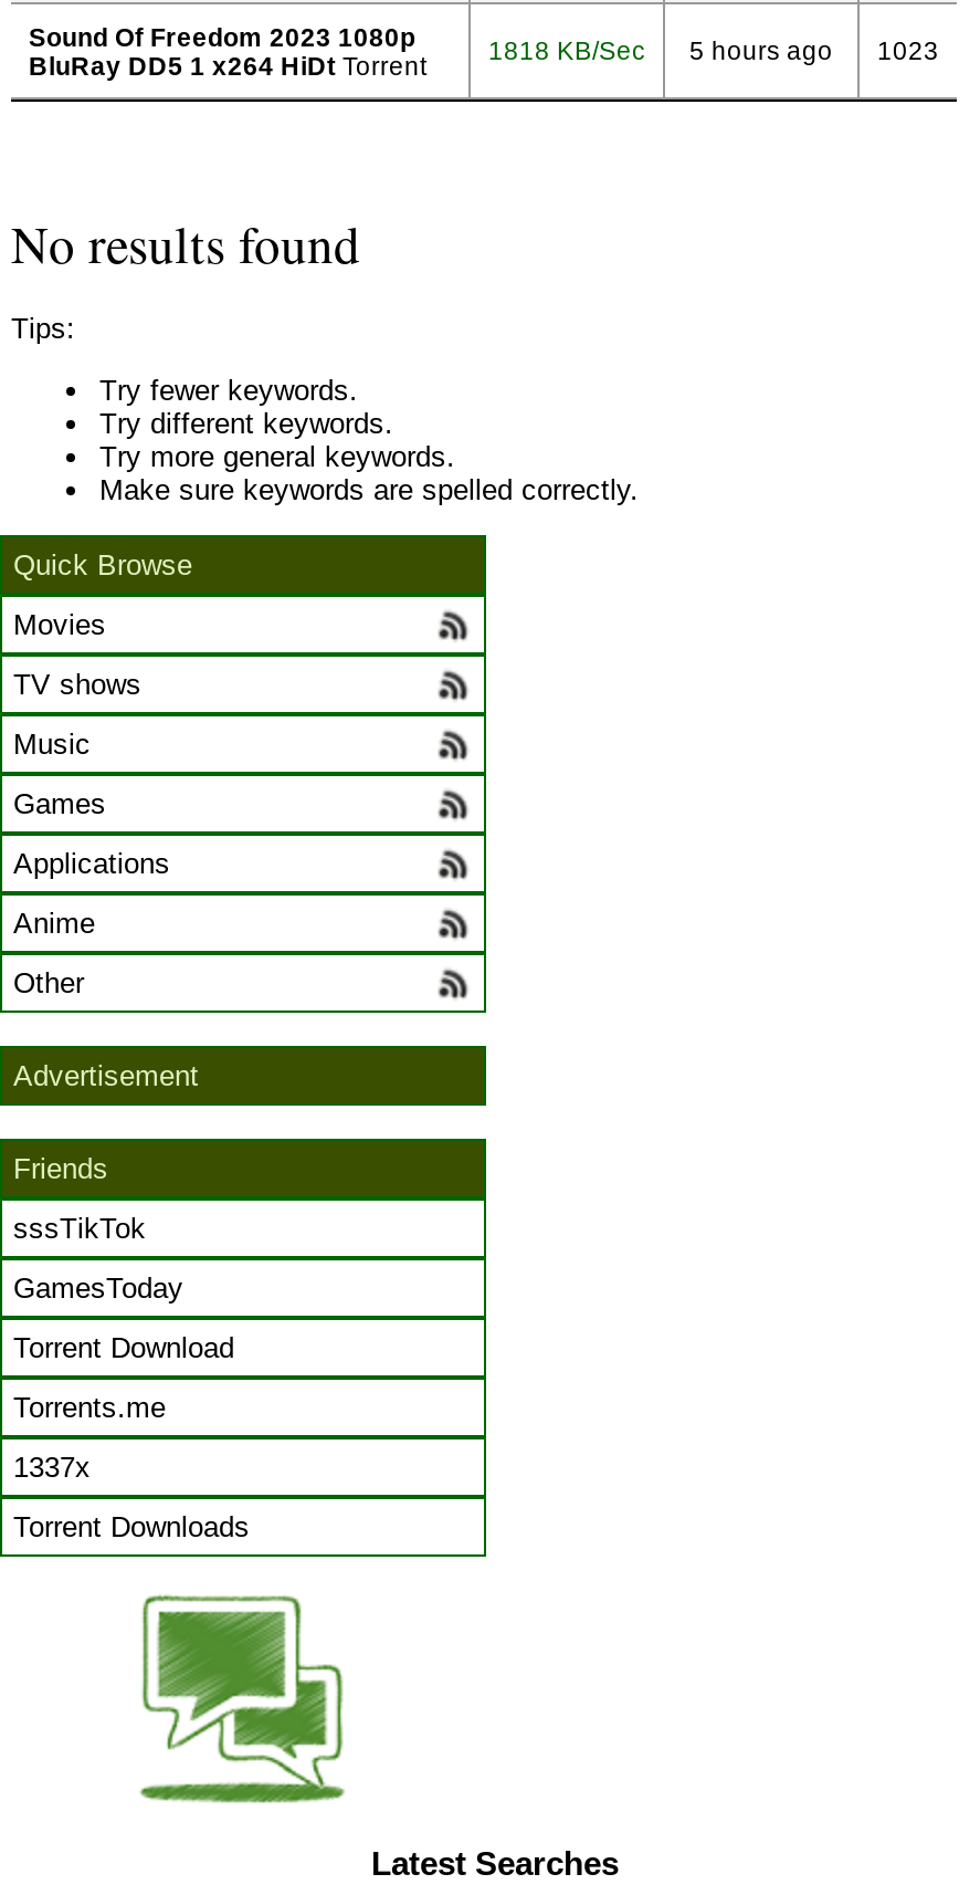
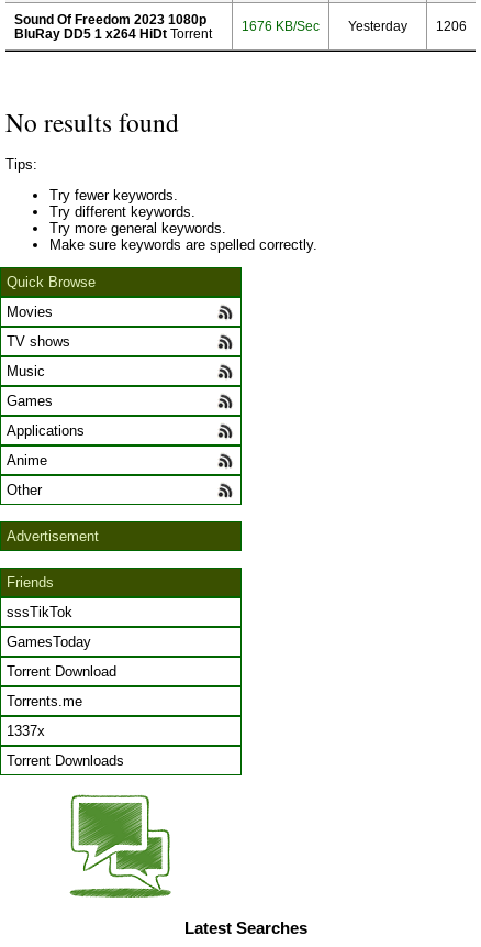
[488,35,939,64] 1818 KB/Sec | 5 hours ago | 1023 -> [242,19,467,33] 1676 KB/Sec | Yesterday | 1206

